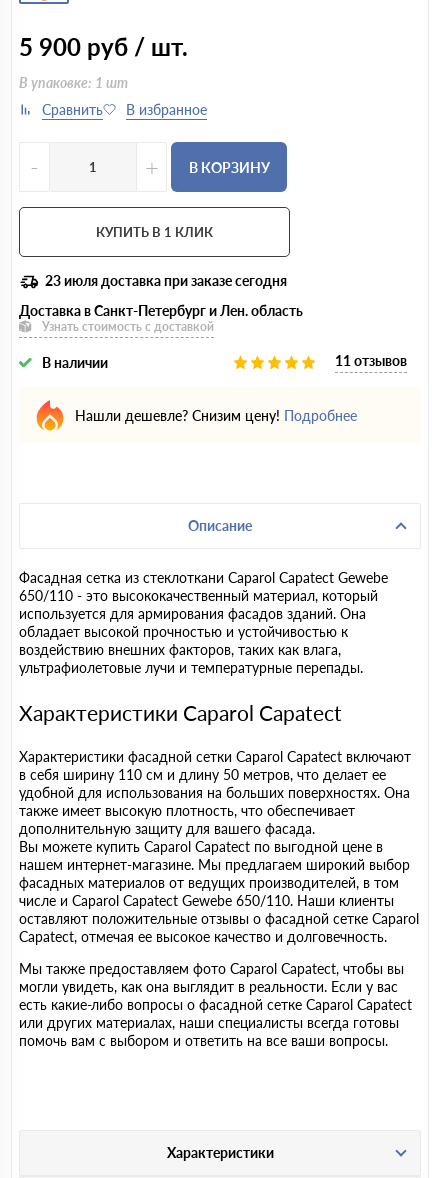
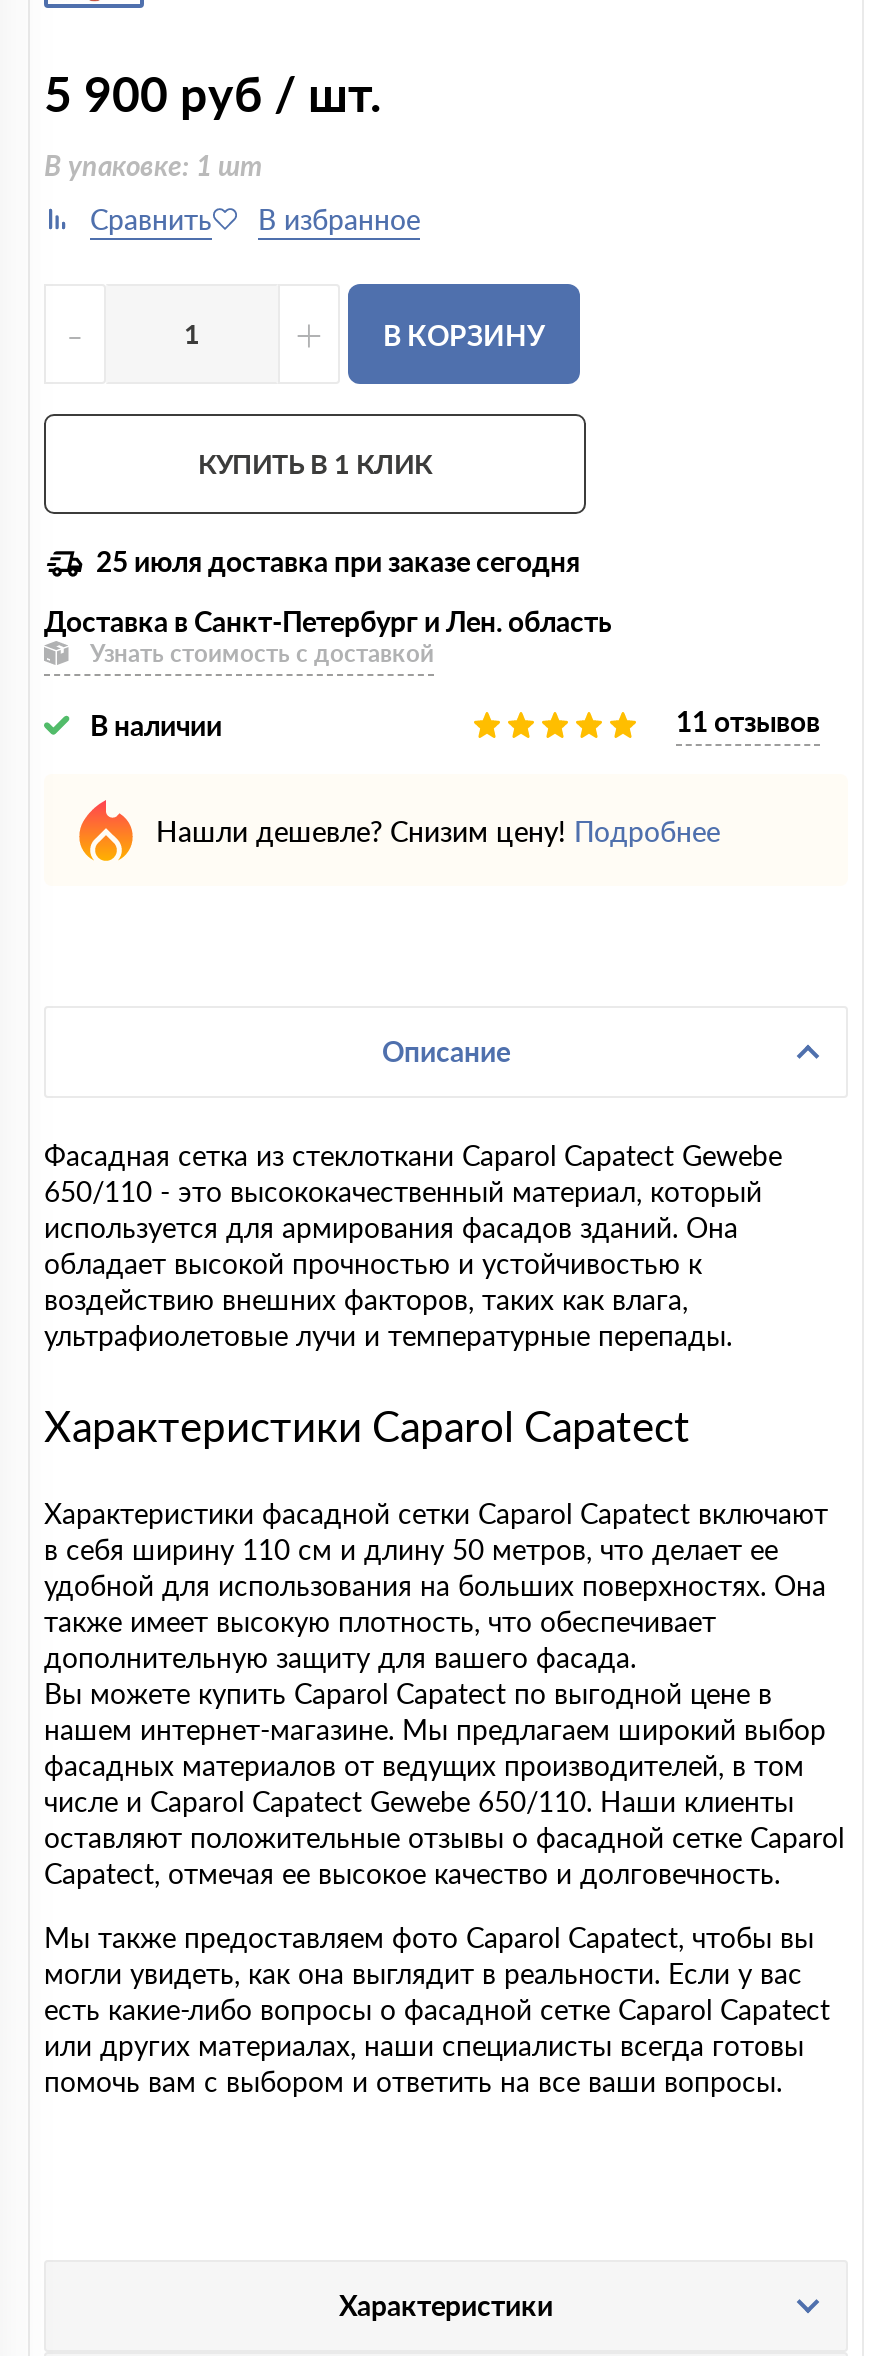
[45,272,287,289] 23 июля доставка при заказе сегодня -> [96,544,580,578] 25 июля доставка при заказе сегодня

